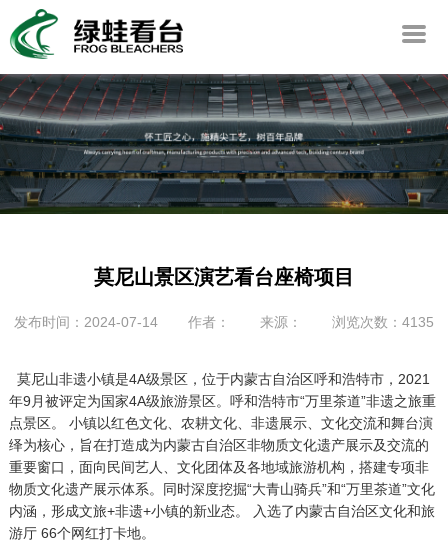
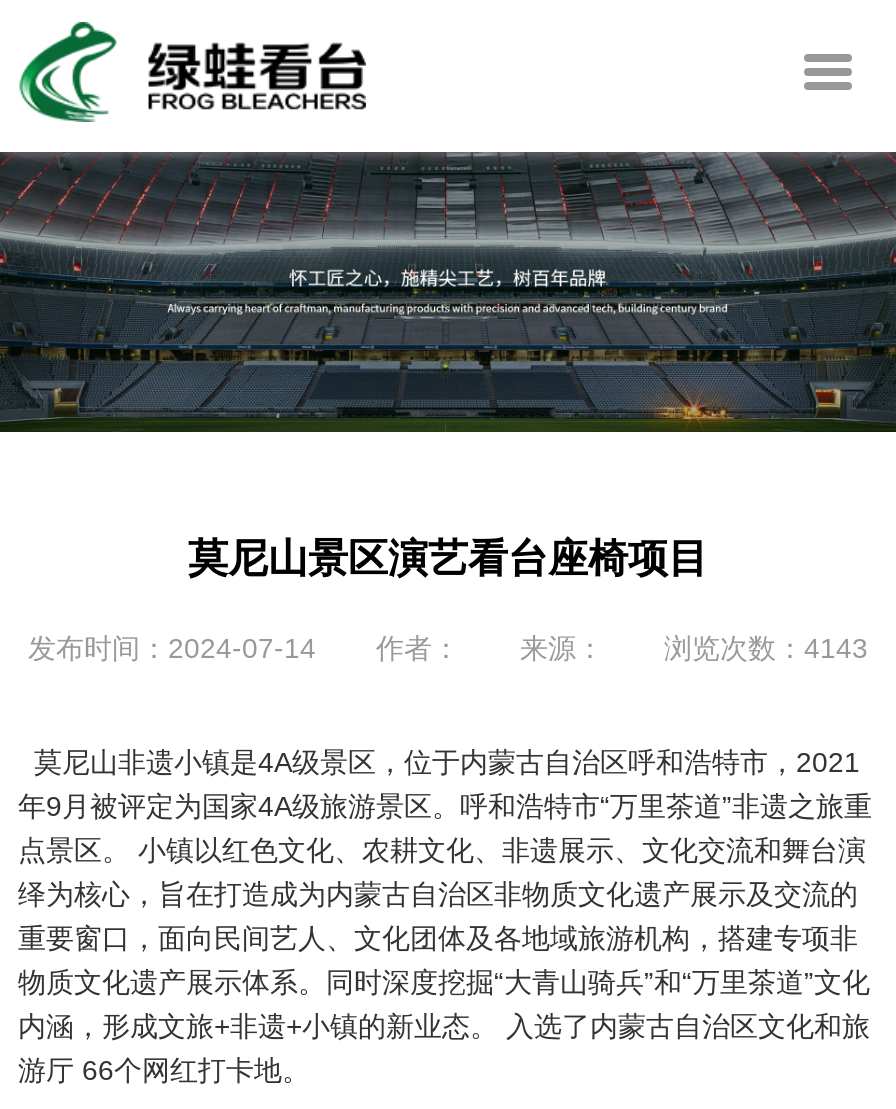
[14,314,434,330] 发布时间：2024-07-14 作者： 来源： 浏览次数：4135 -> [28,632,868,664] 发布时间：2024-07-14 作者： 来源： 浏览次数：4143

